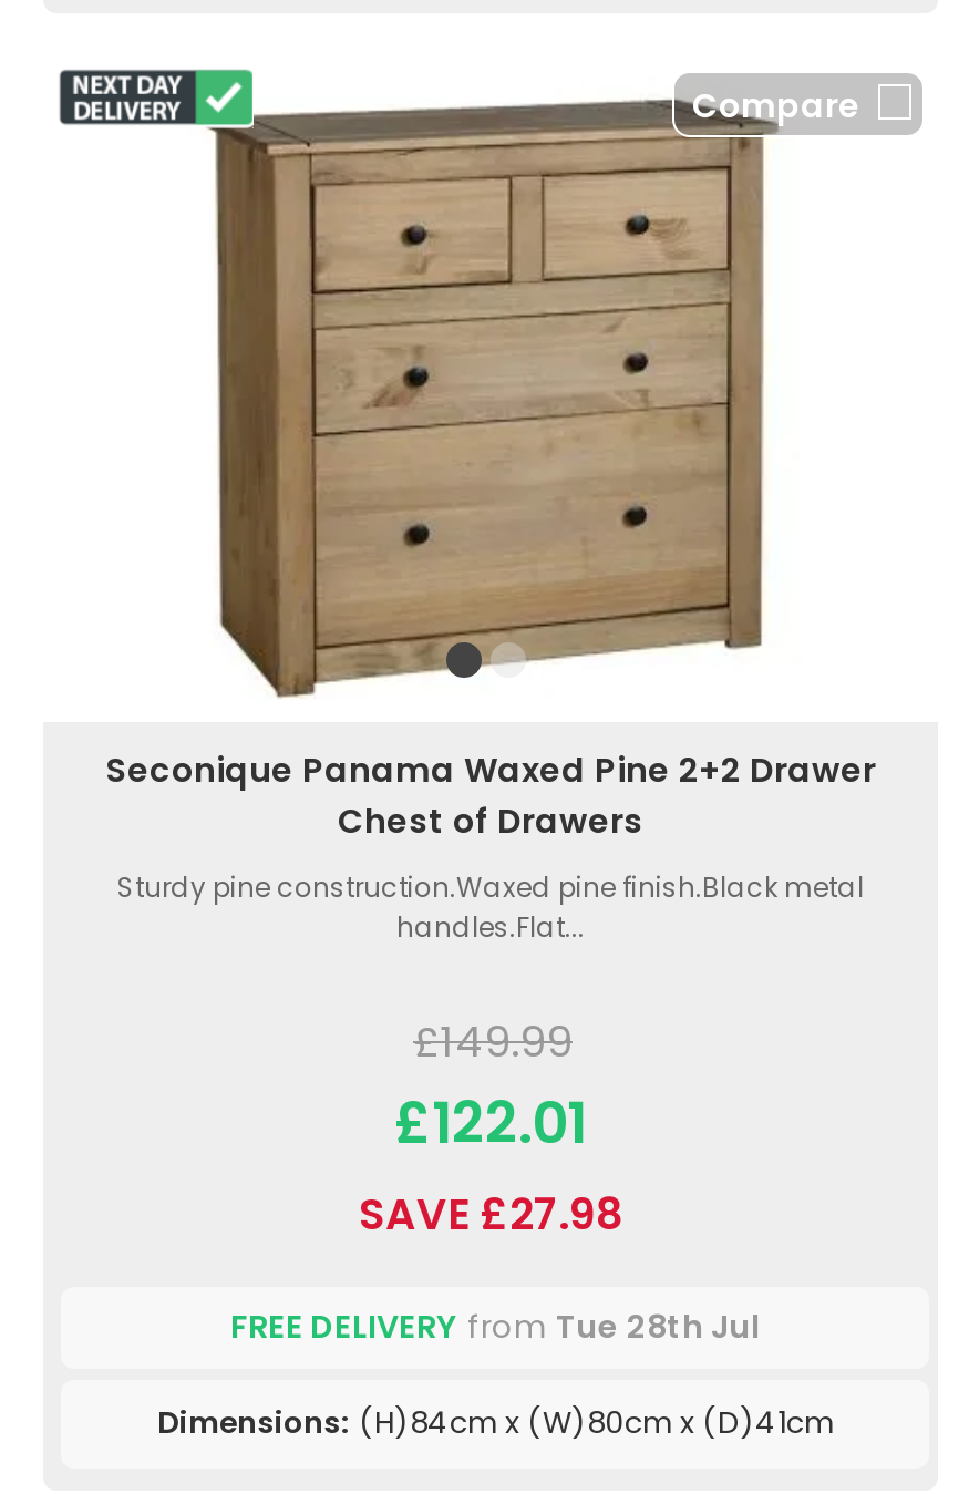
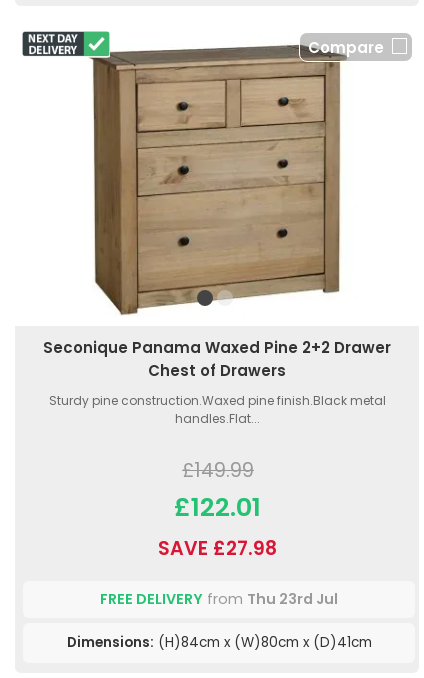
[230,1306,760,1350] FREE DELIVERY from Tue 28th Jul -> [100,589,338,609] FREE DELIVERY from Thu 23rd Jul

